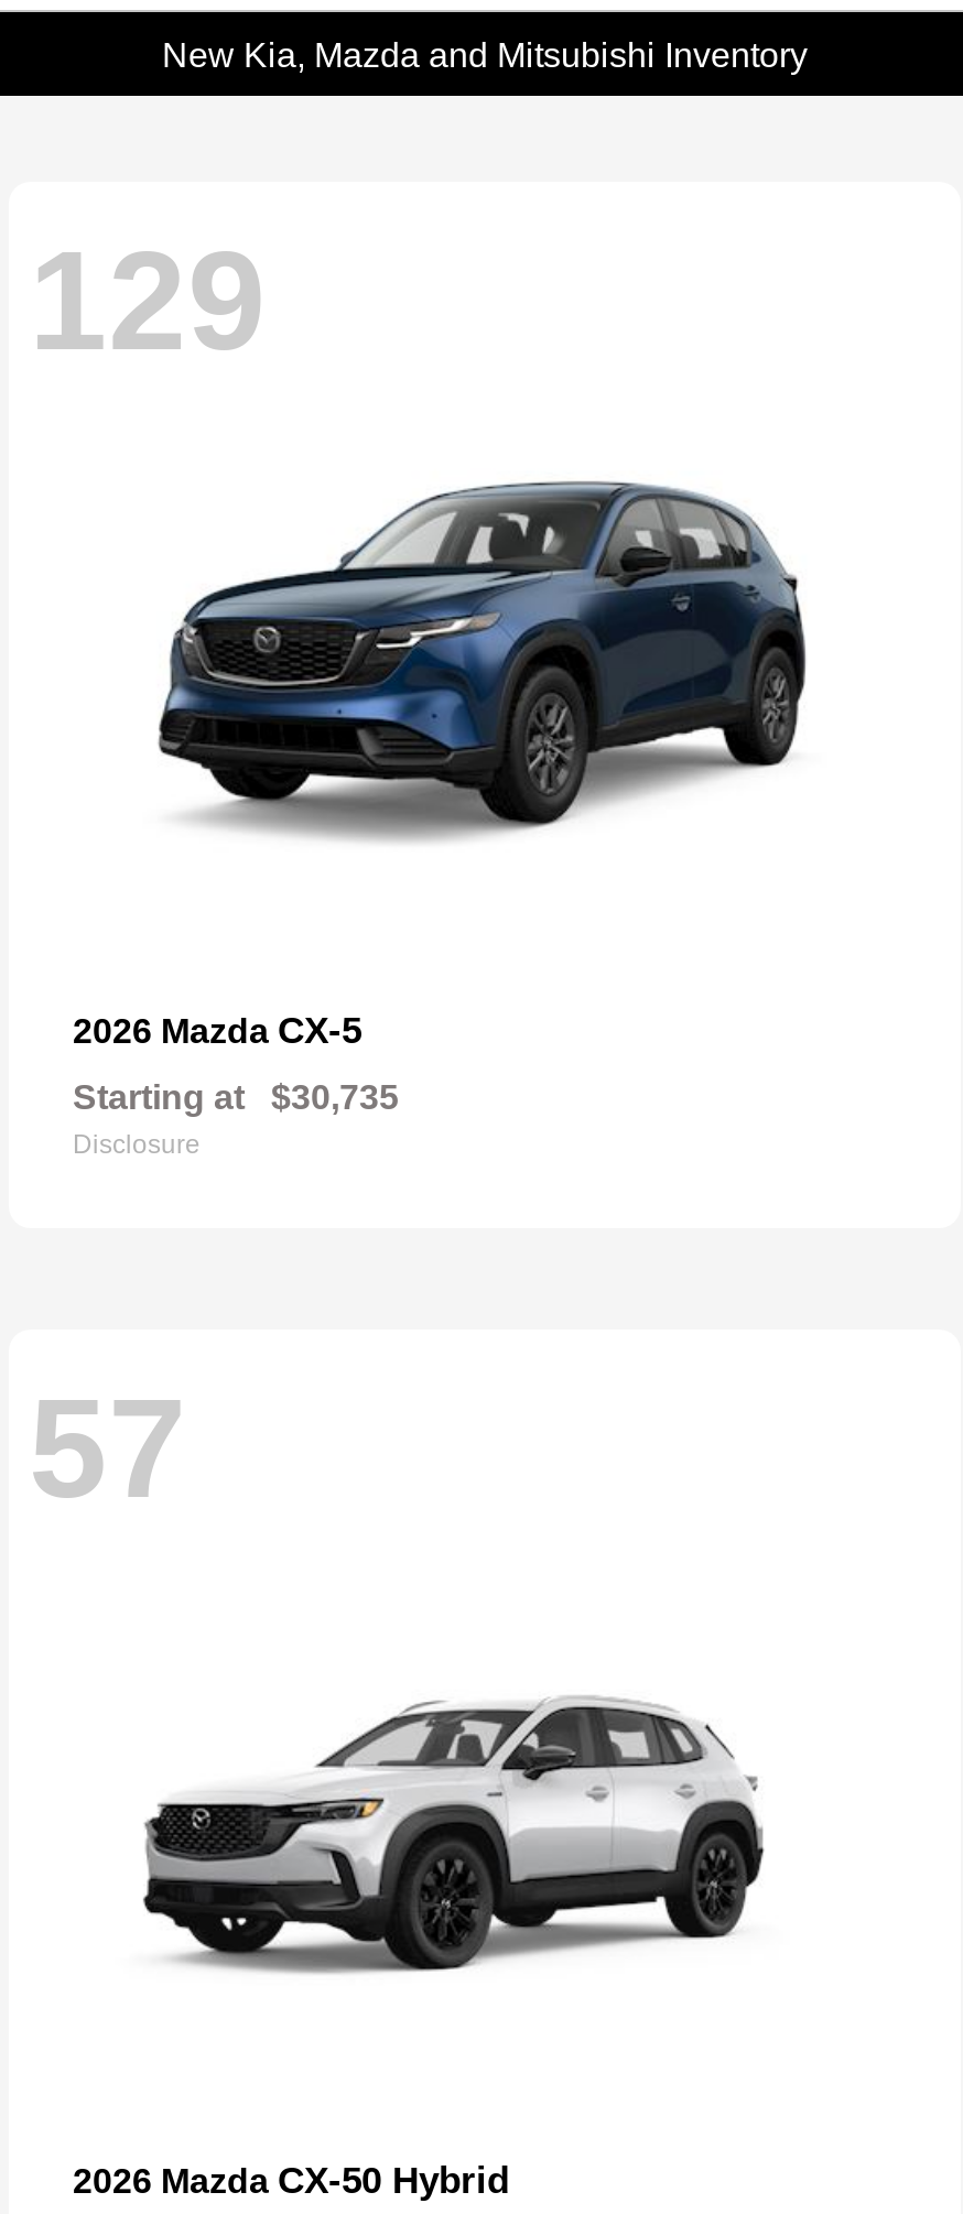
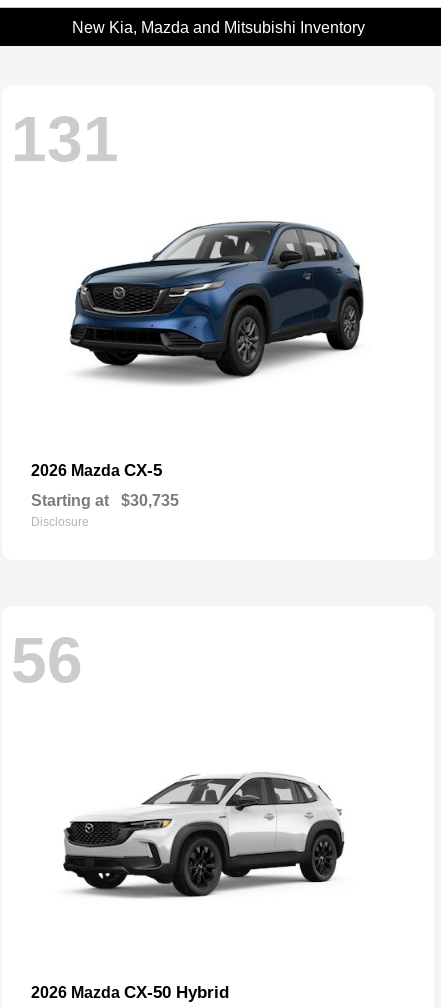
[29,221,267,379] 129 -> [11,103,119,175] 131
[29,1369,187,1528] 57 -> [11,624,83,696] 56

